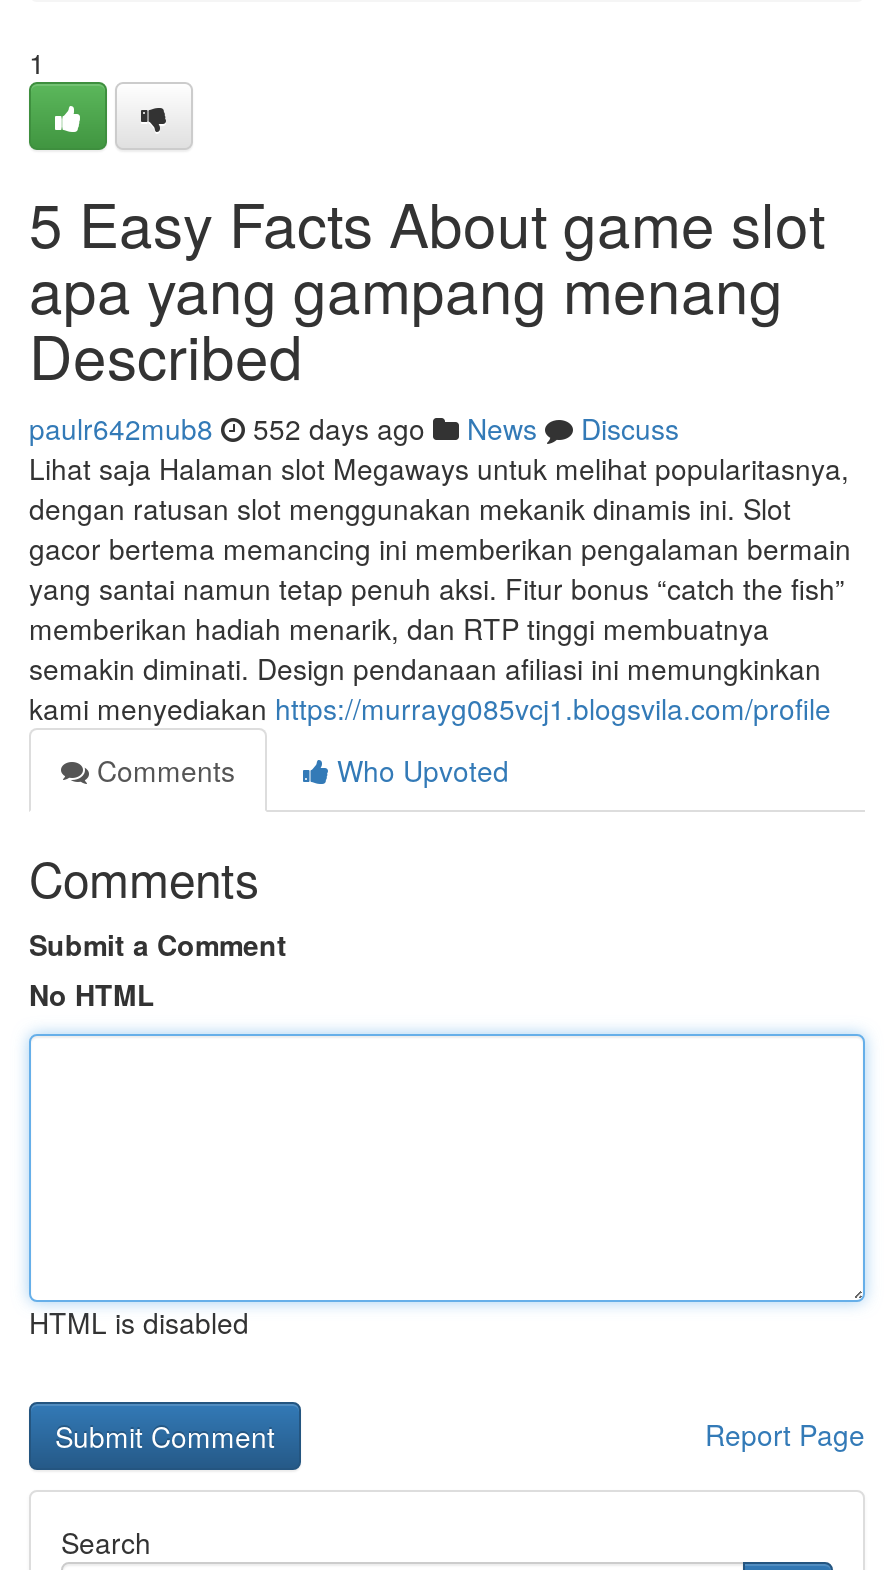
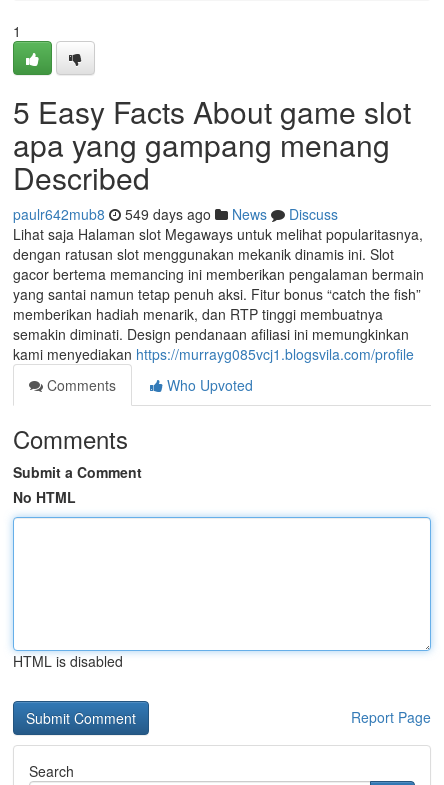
[29,408,679,448] paulr642mub8 552 days ago News Discuss -> [13,204,338,224] paulr642mub8 549 days ago News Discuss

